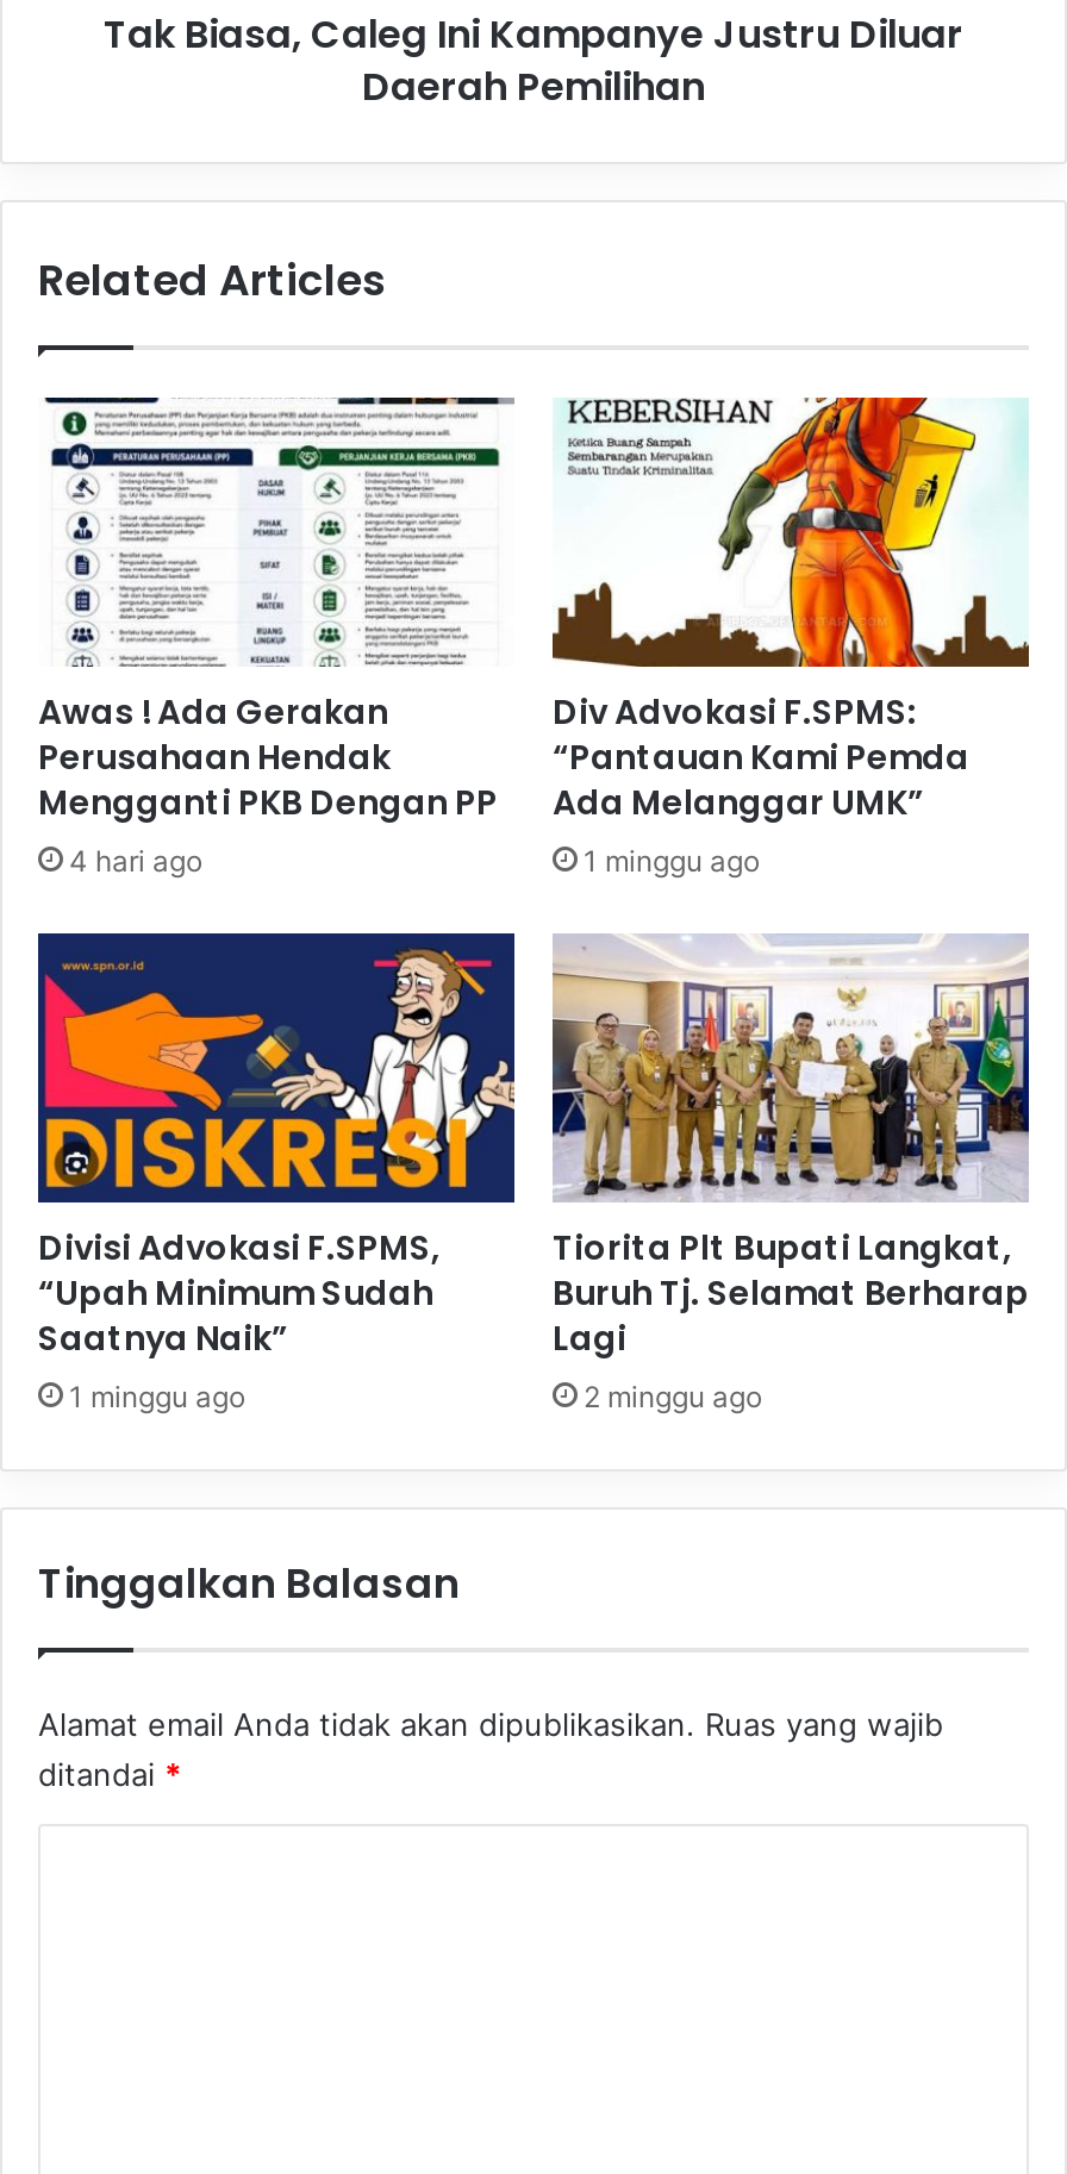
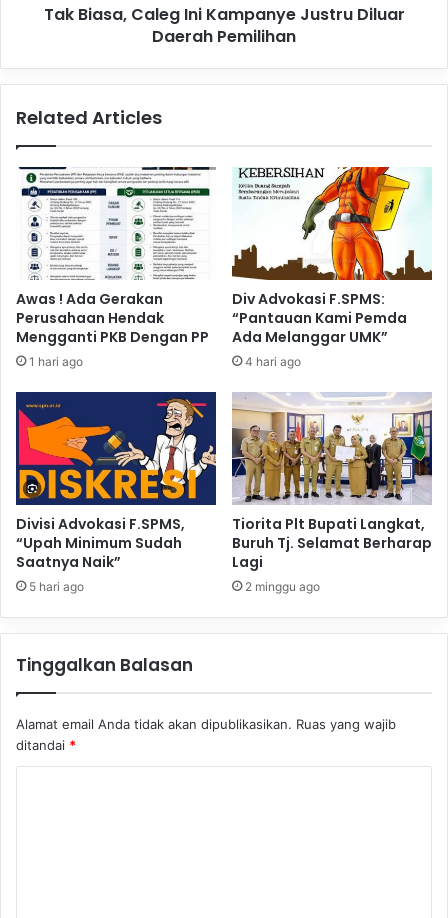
[69,843,202,878] 4 hari ago -> [29,354,83,369] 1 hari ago
[584,843,760,878] 1 minggu ago -> [245,354,301,369] 4 hari ago
[69,1378,245,1414] 1 minggu ago -> [29,579,84,594] 5 hari ago

